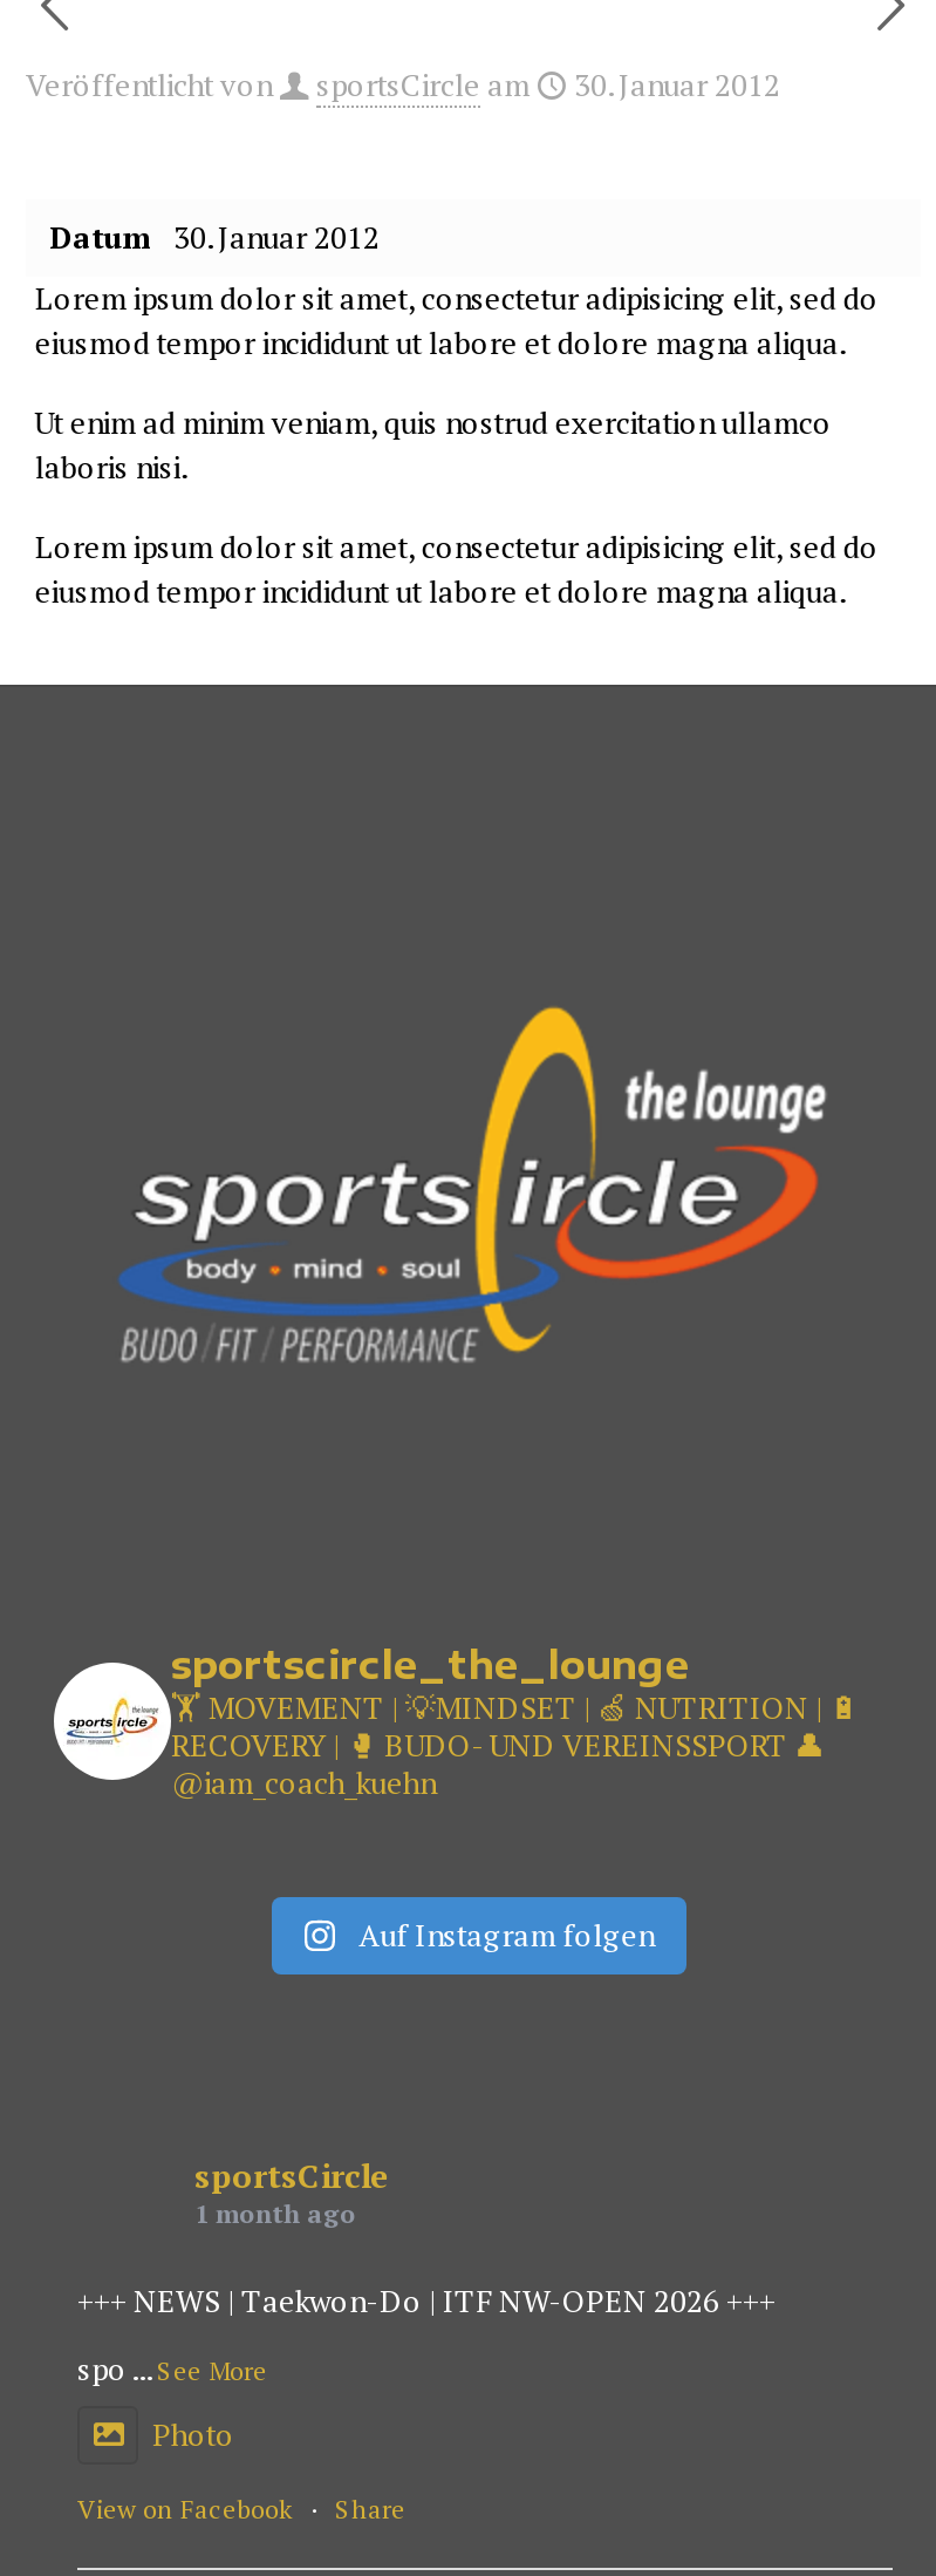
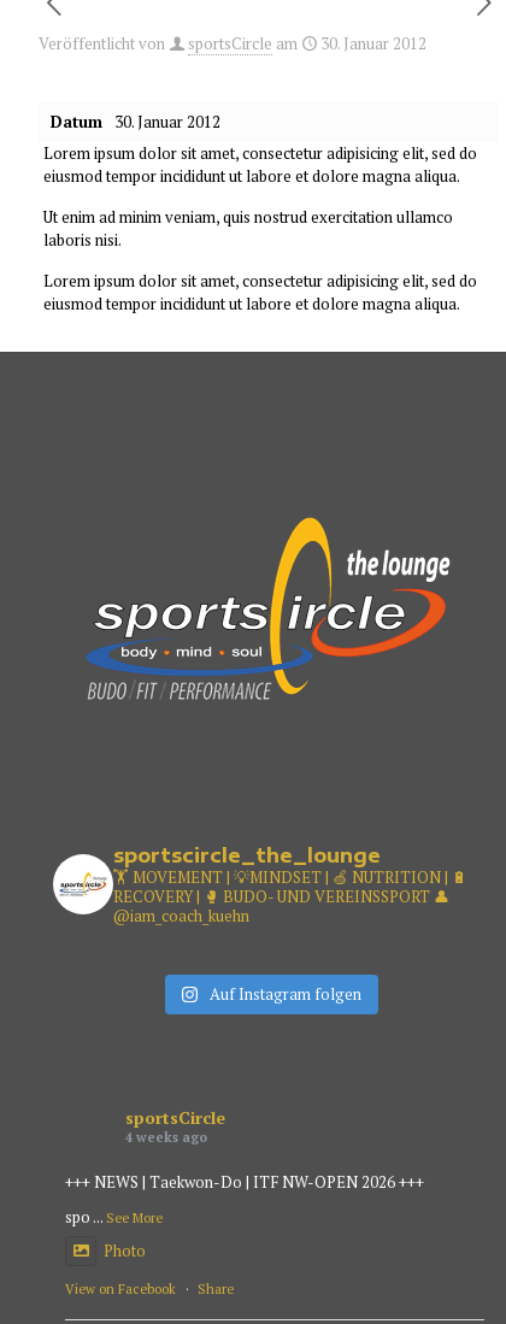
[194,2197,356,2230] 1 month ago -> [125,1129,207,1146] 4 weeks ago

